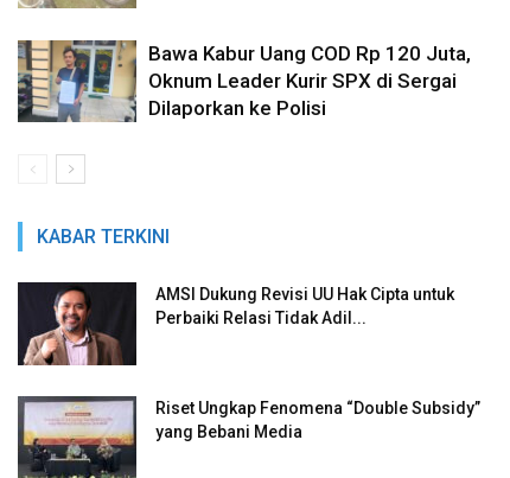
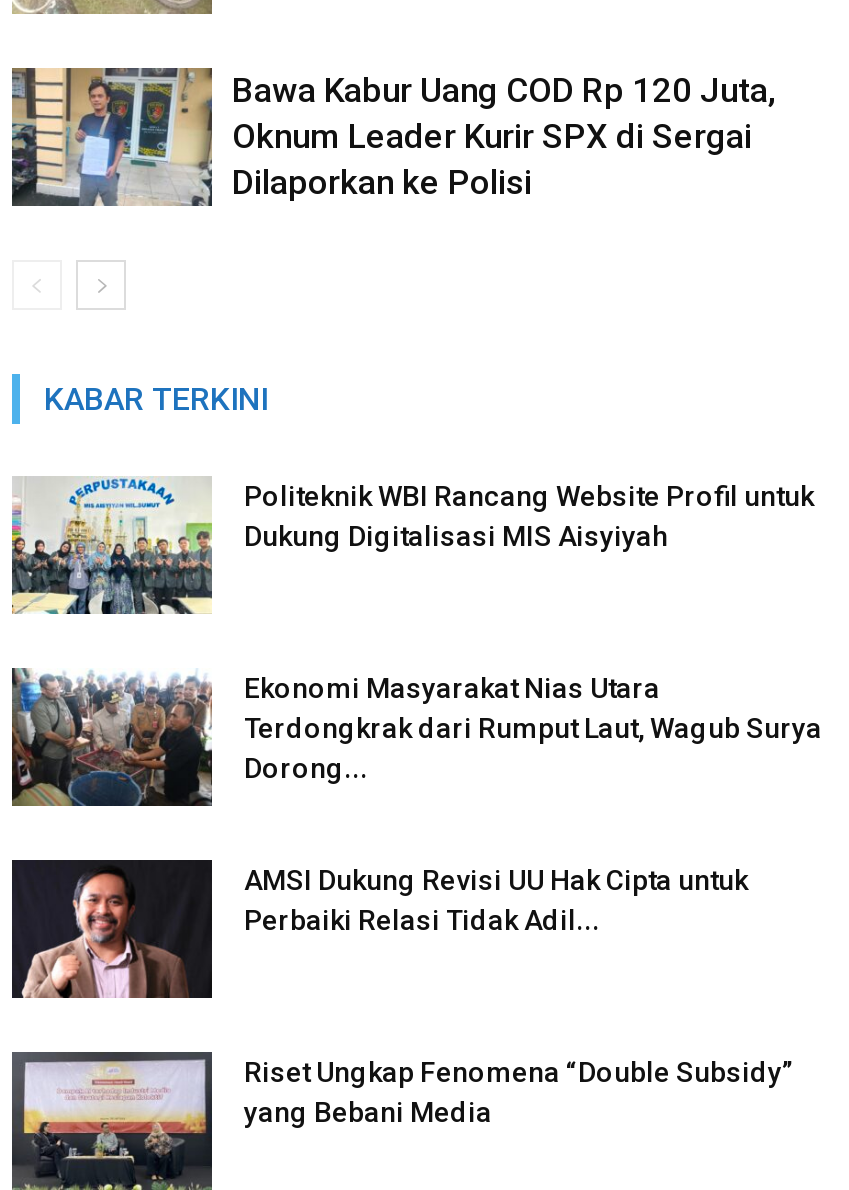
none -> [10,476,814,616] [image] | Politeknik WBI Rancang Website Profil untuk | Dukung Digitalisasi MIS Aisyiyah
none -> [12,668,822,808] [image] | Ekonomi Masyarakat Nias Utara | Terdongkrak dari Rumput Laut, Wagub Surya | Dorong...

